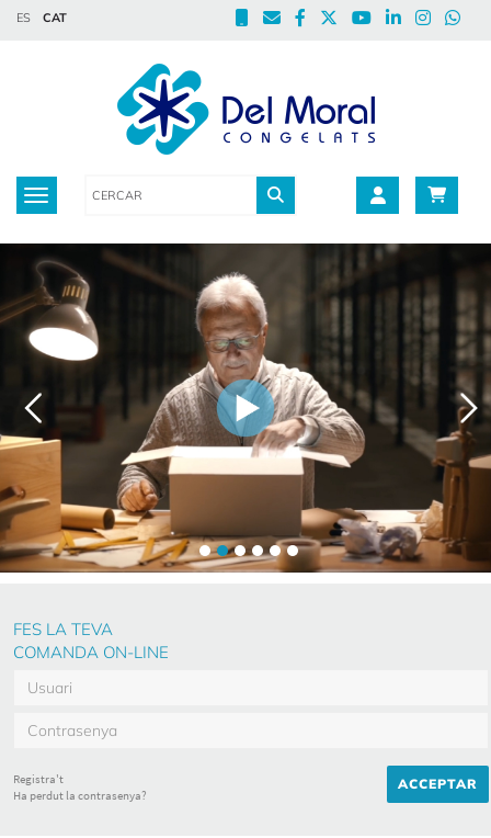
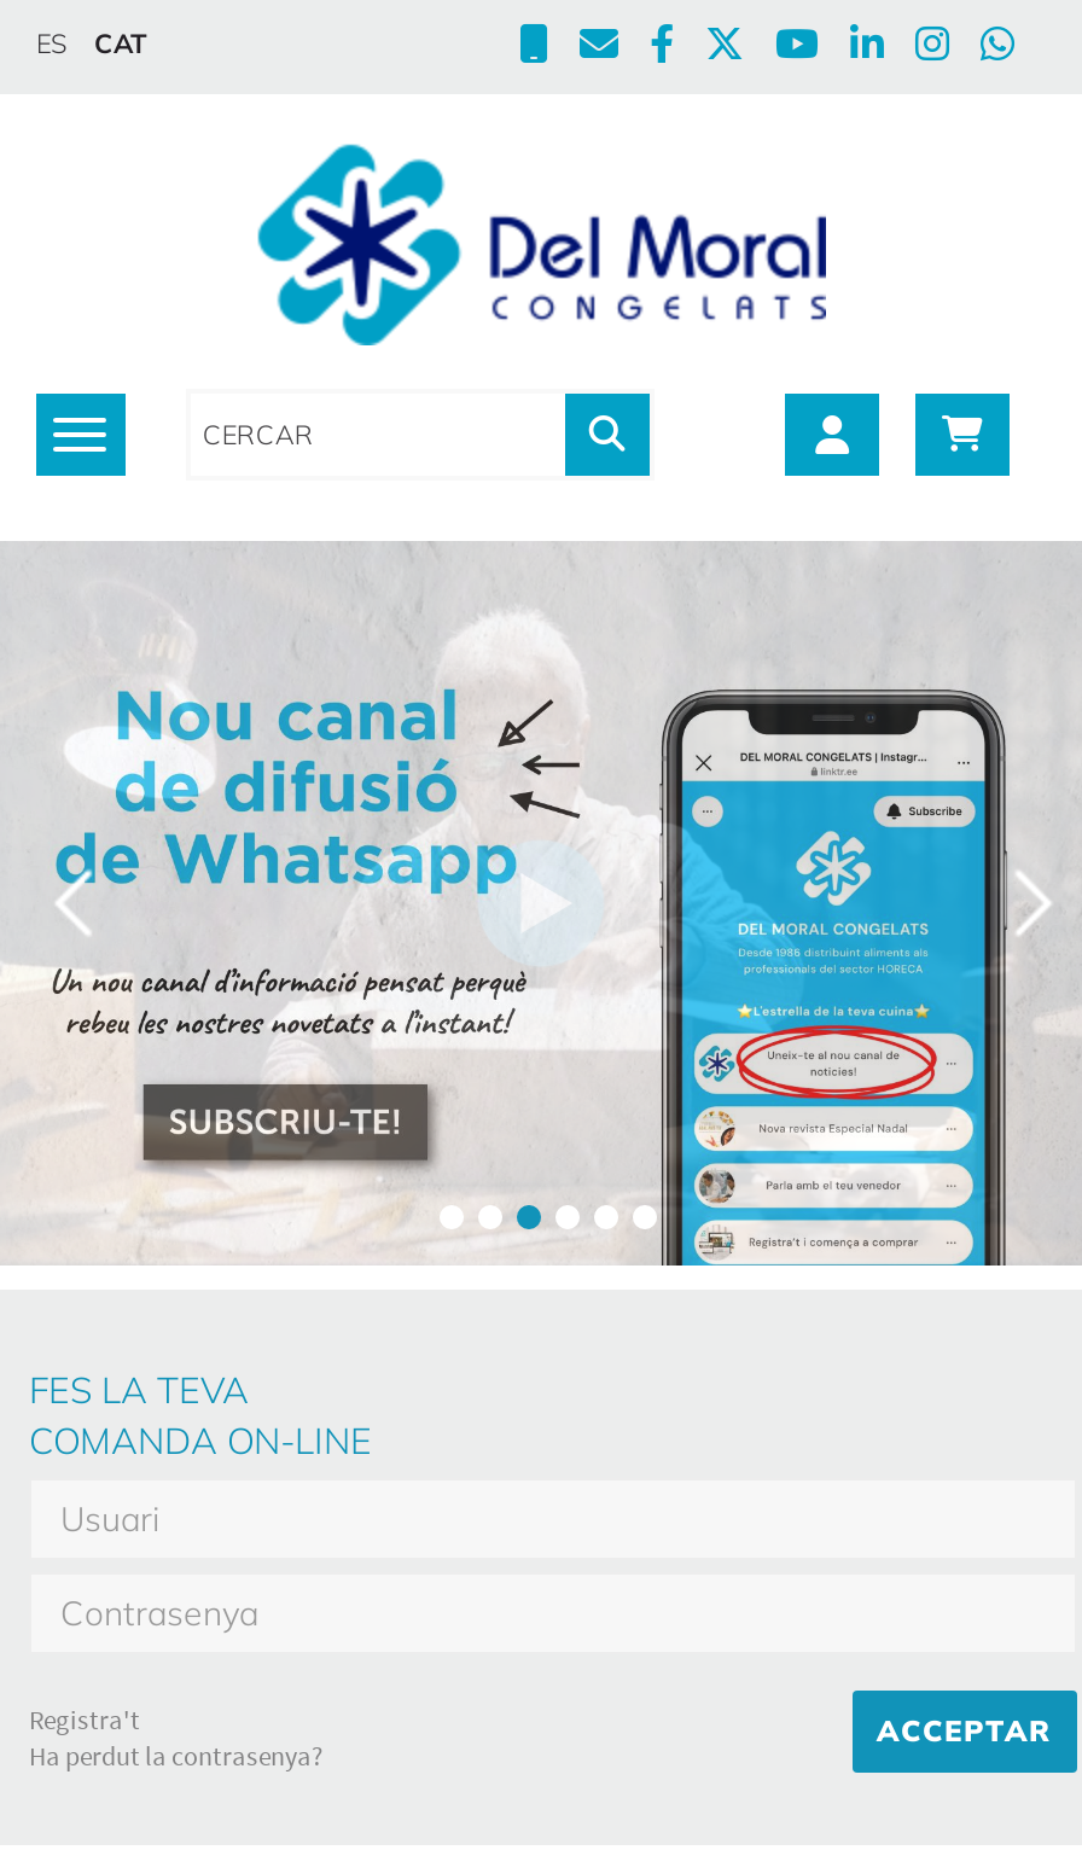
[3,242,488,574] [image] -> [7,541,1075,1268] [image]

